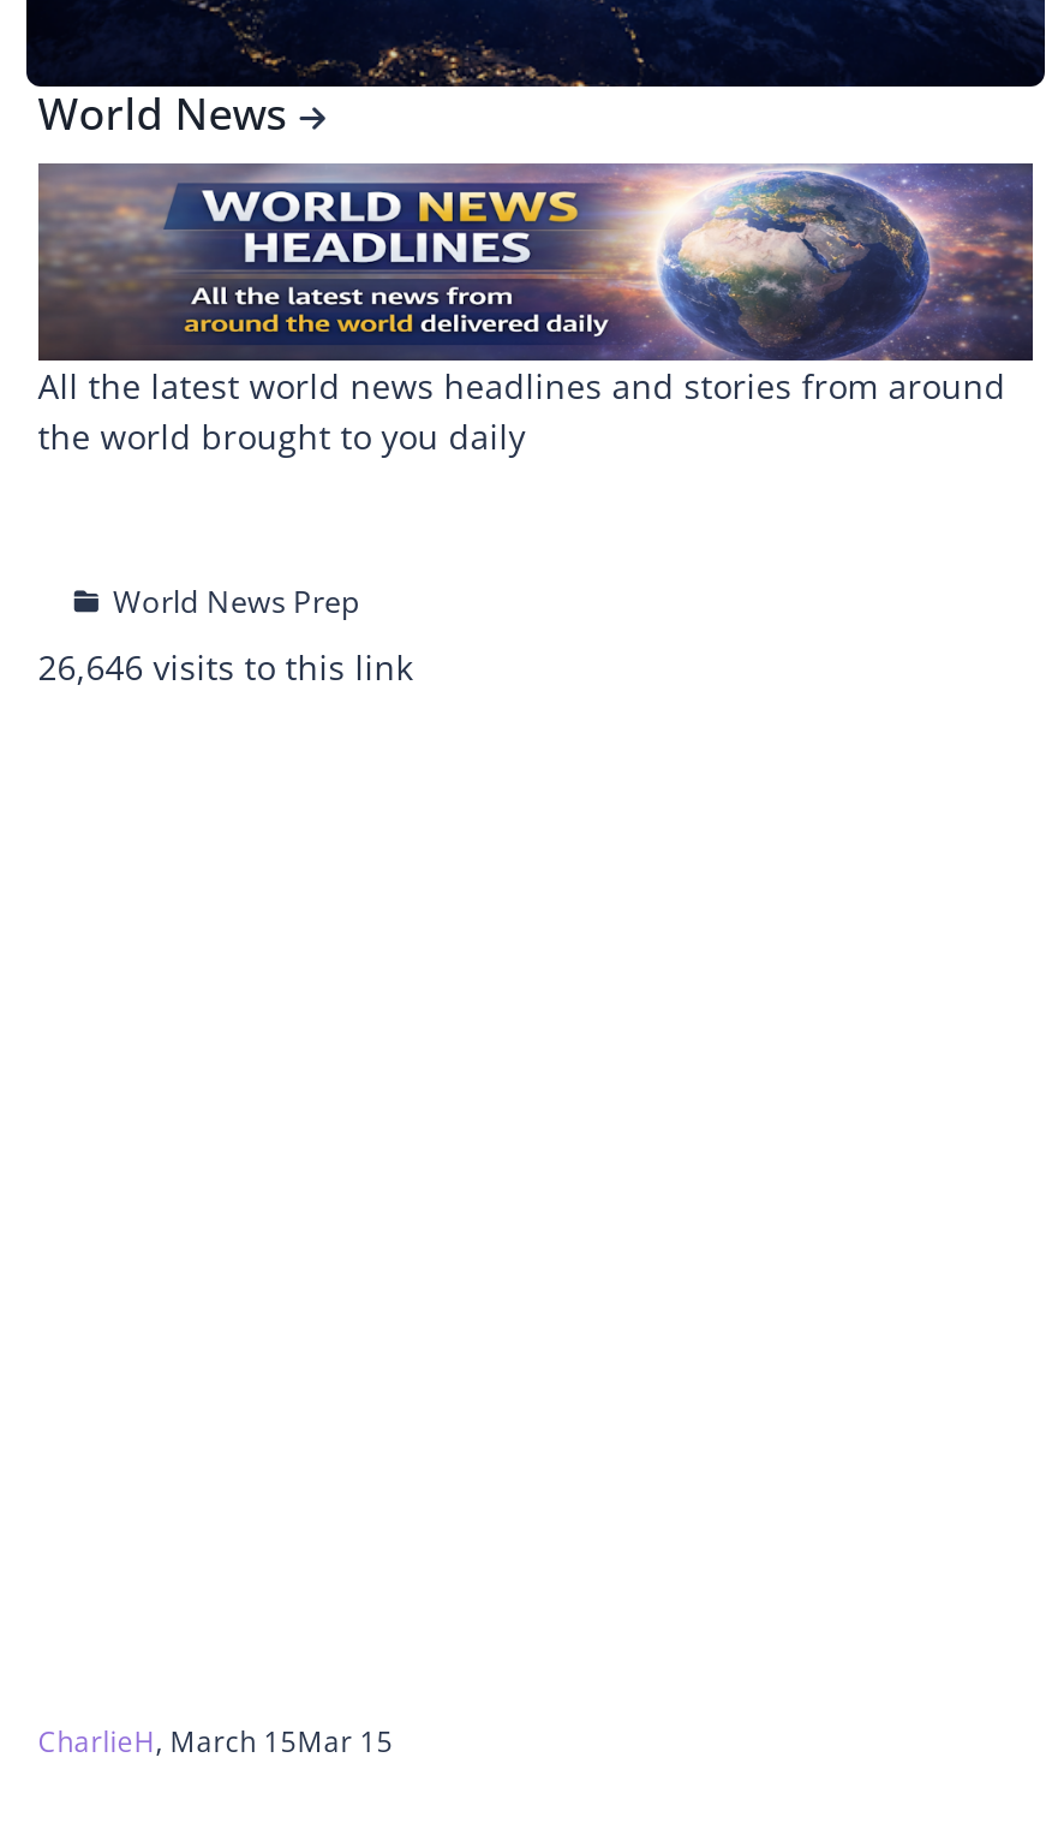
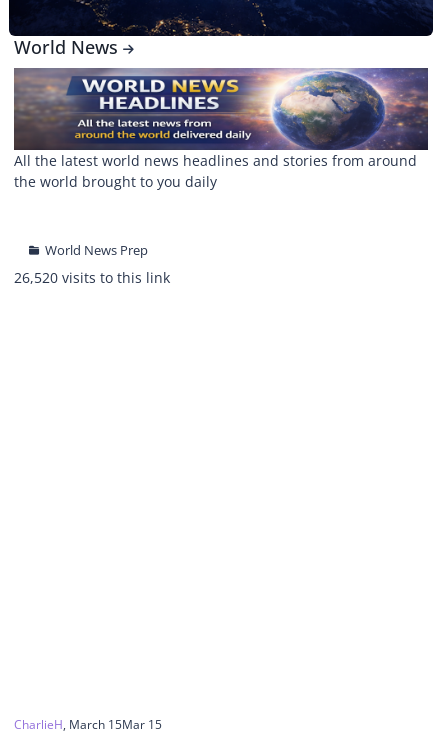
[38,643,413,689] 26,646 visits to this link -> [14,267,170,286] 26,520 visits to this link

